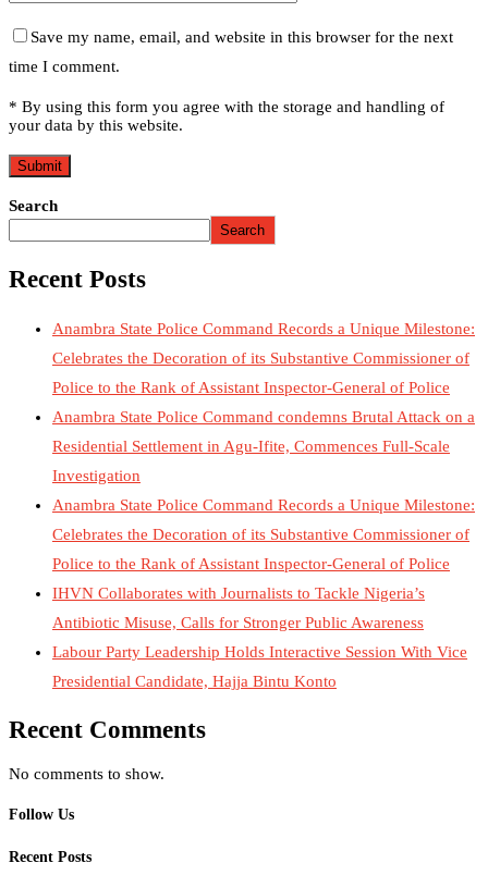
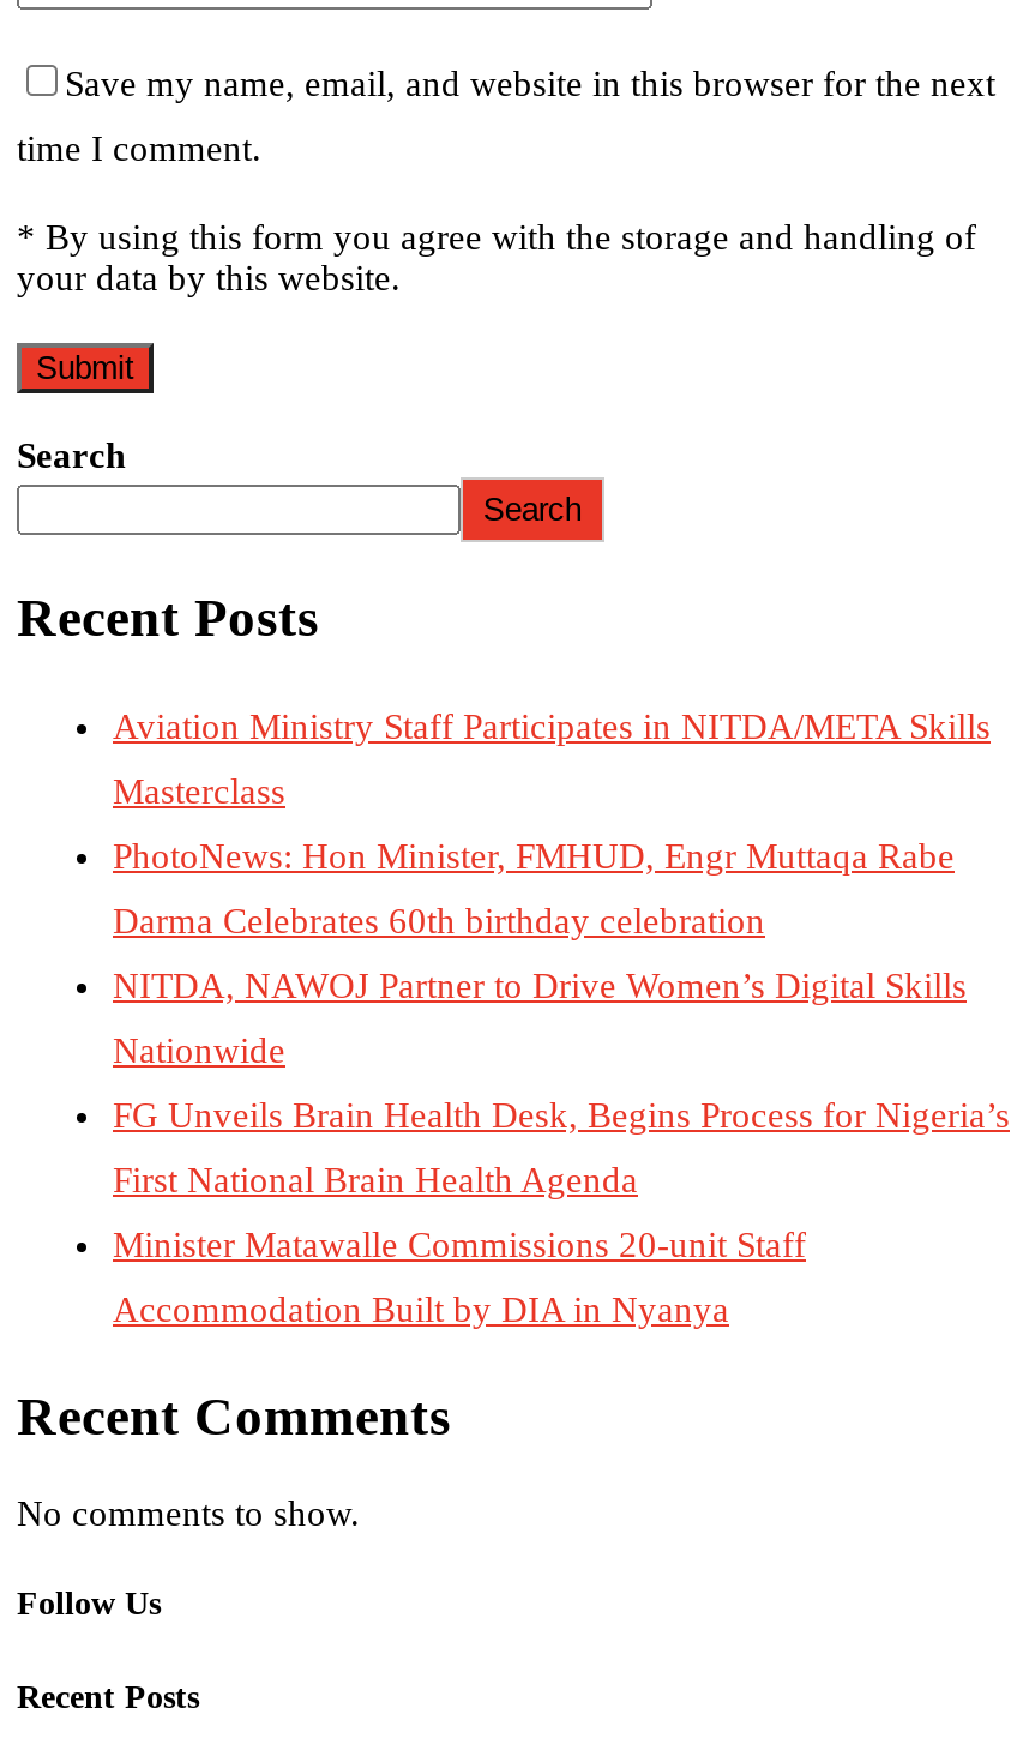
[52,319,475,689] Anambra State Police Command Records a Unique Milestone: | Celebrates the Decoration of its Substantive Commissioner of | Police to the Rank of Assistant Inspector-General of Police | Anambra State Police Command condemns Brutal Attack on a | Residential Settlement in Agu-Ifite, Commences Full-Scale | Investigation | Anambra State Police Command Records a Unique Milestone: | Celebrates the Decoration of its Substantive Commissioner of | Police to the Rank of Assistant Inspector-General of Police | IHVN Collaborates with Journalists to Tackle Nigeria’s | Antibiotic Misuse, Calls for Stronger Public Awareness | Labour Party Leadership Holds Interactive Session With Vice | Presidential Candidate, Hajja Bintu Konto -> [113,706,1010,1328] Aviation Ministry Staff Participates in NITDA/META Skills | Masterclass | PhotoNews: Hon Minister, FMHUD, Engr Muttaqa Rabe | Darma Celebrates 60th birthday celebration | NITDA, NAWOJ Partner to Drive Women’s Digital Skills | Nationwide | FG Unveils Brain Health Desk, Begins Process for Nigeria’s | First National Brain Health Agenda | Minister Matawalle Commissions 20-unit Staff | Accommodation Built by DIA in Nyanya

